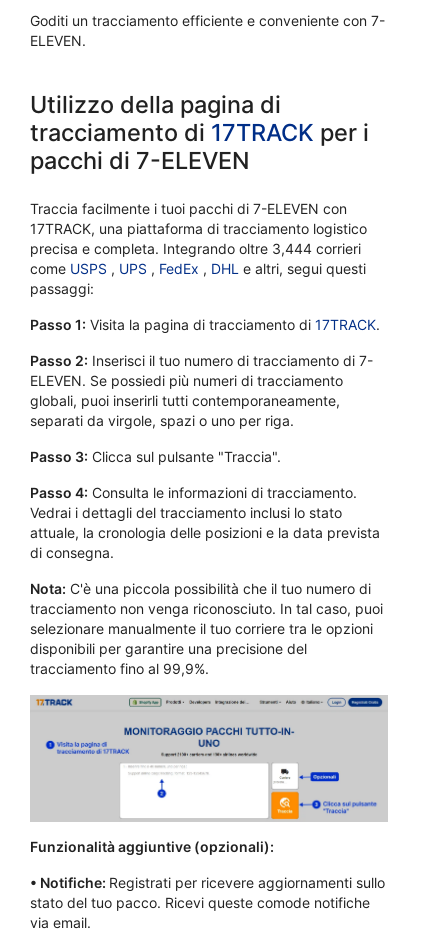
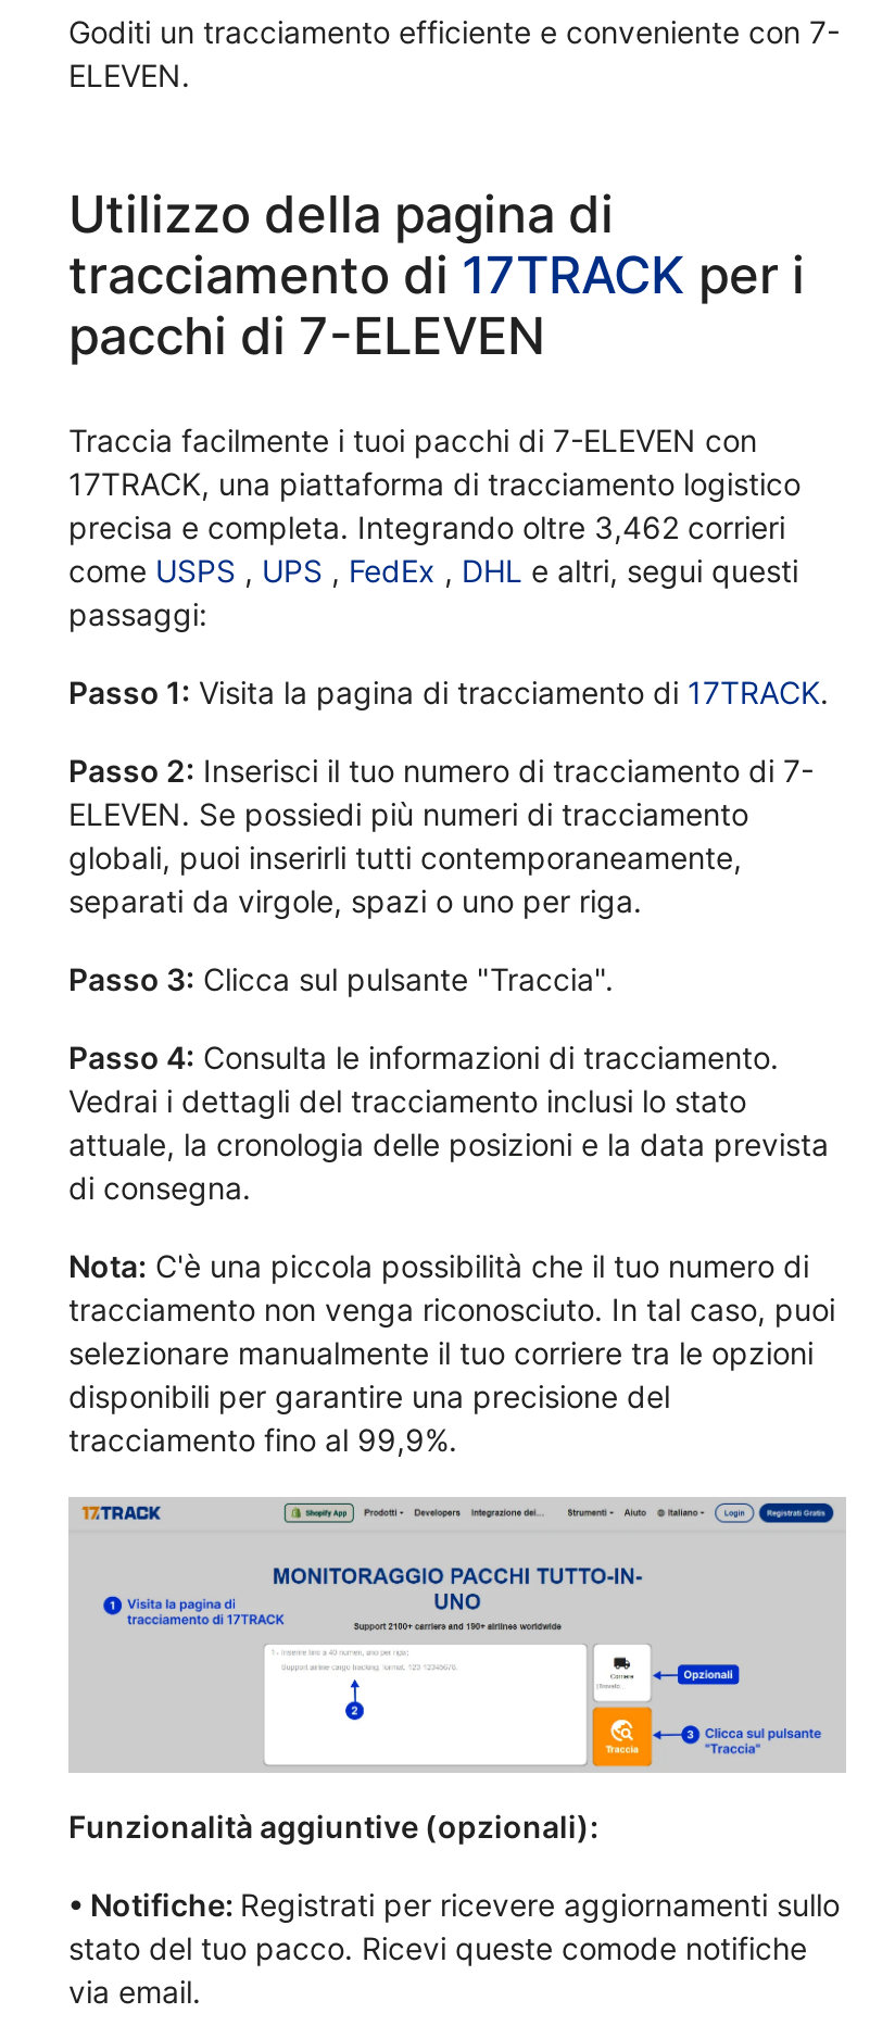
[30,240,361,257] precisa e completa. Integrando oltre 3,444 corrieri -> [68,508,785,545] precisa e completa. Integrando oltre 3,462 corrieri

